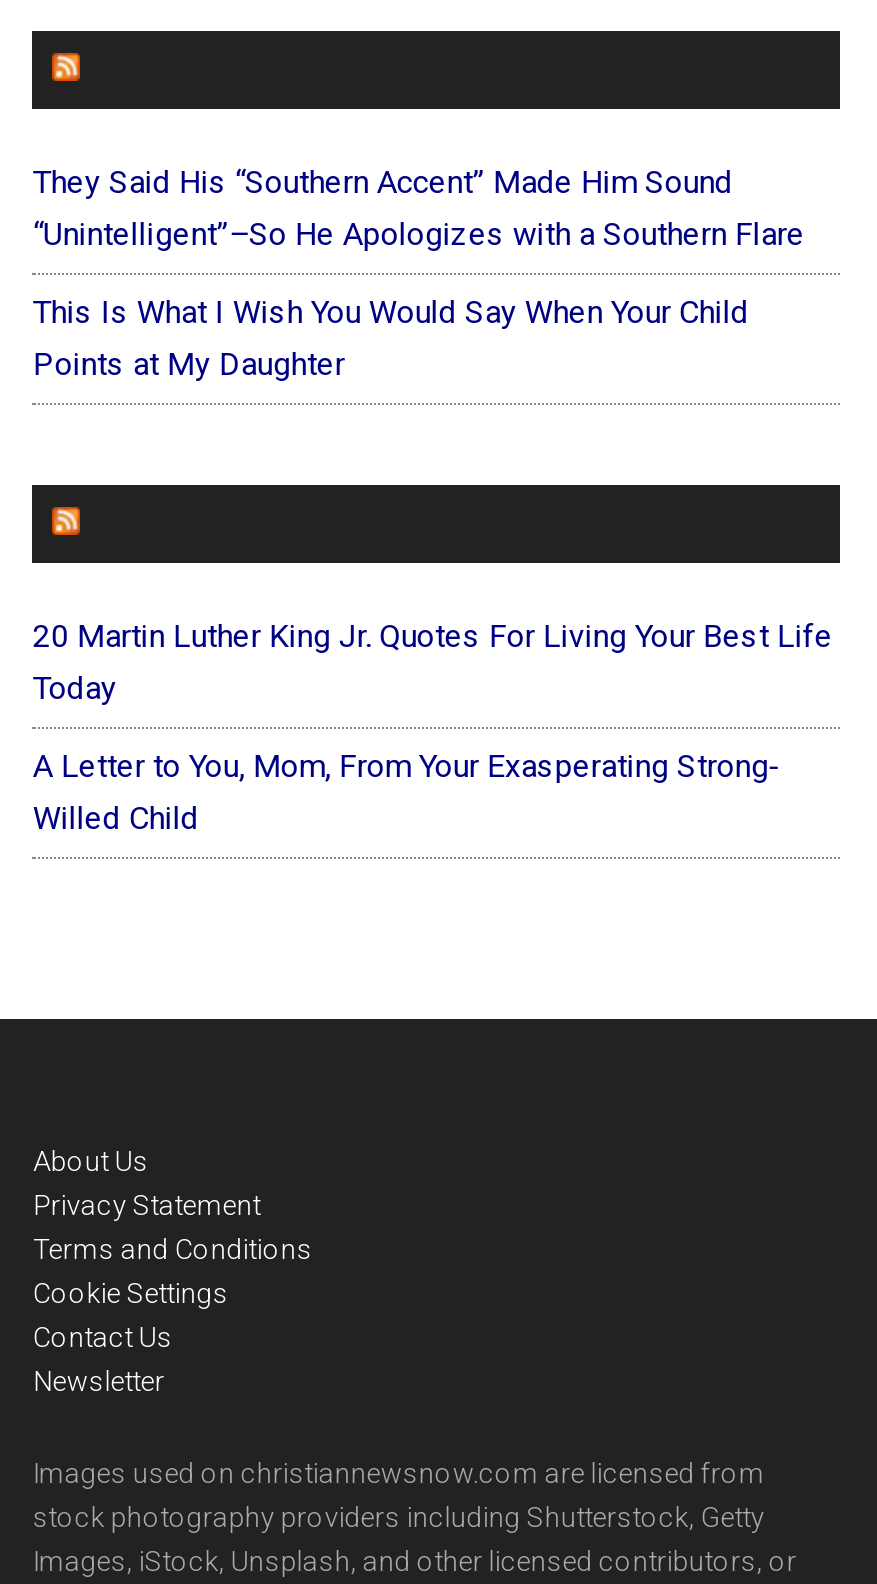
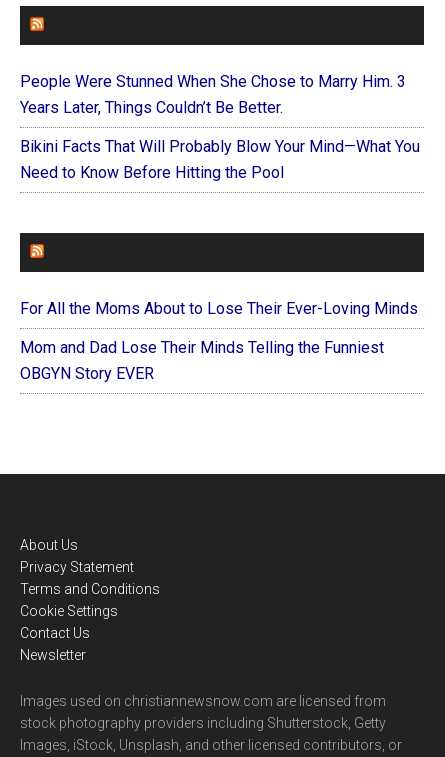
[33,162,805,252] They Said His “Southern Accent” Made Him Sound | “Unintelligent”–So He Apologizes with a Southern Flare -> [20,72,406,117] People Were Stunned When She Chose to Marry Him. 3 | Years Later, Things Couldn’t Be Better.
[33,292,749,382] This Is What I Wish You Would Say When Your Child | Points at My Daughter -> [20,137,420,182] Bikini Facts That Will Probably Blow Your Mind—What You | Need to Know Before Hitting the Pool
[33,616,833,706] 20 Martin Luther King Jr. Quotes For Living Your Best Life | Today -> [20,299,418,318] For All the Moms About to Lose Their Ever-Loving Minds
[33,746,781,836] A Letter to You, Mom, From Your Exasperating Strong- | Willed Child -> [20,338,384,383] Mom and Dad Lose Their Minds Telling the Funniest | OBGYN Story EVER

